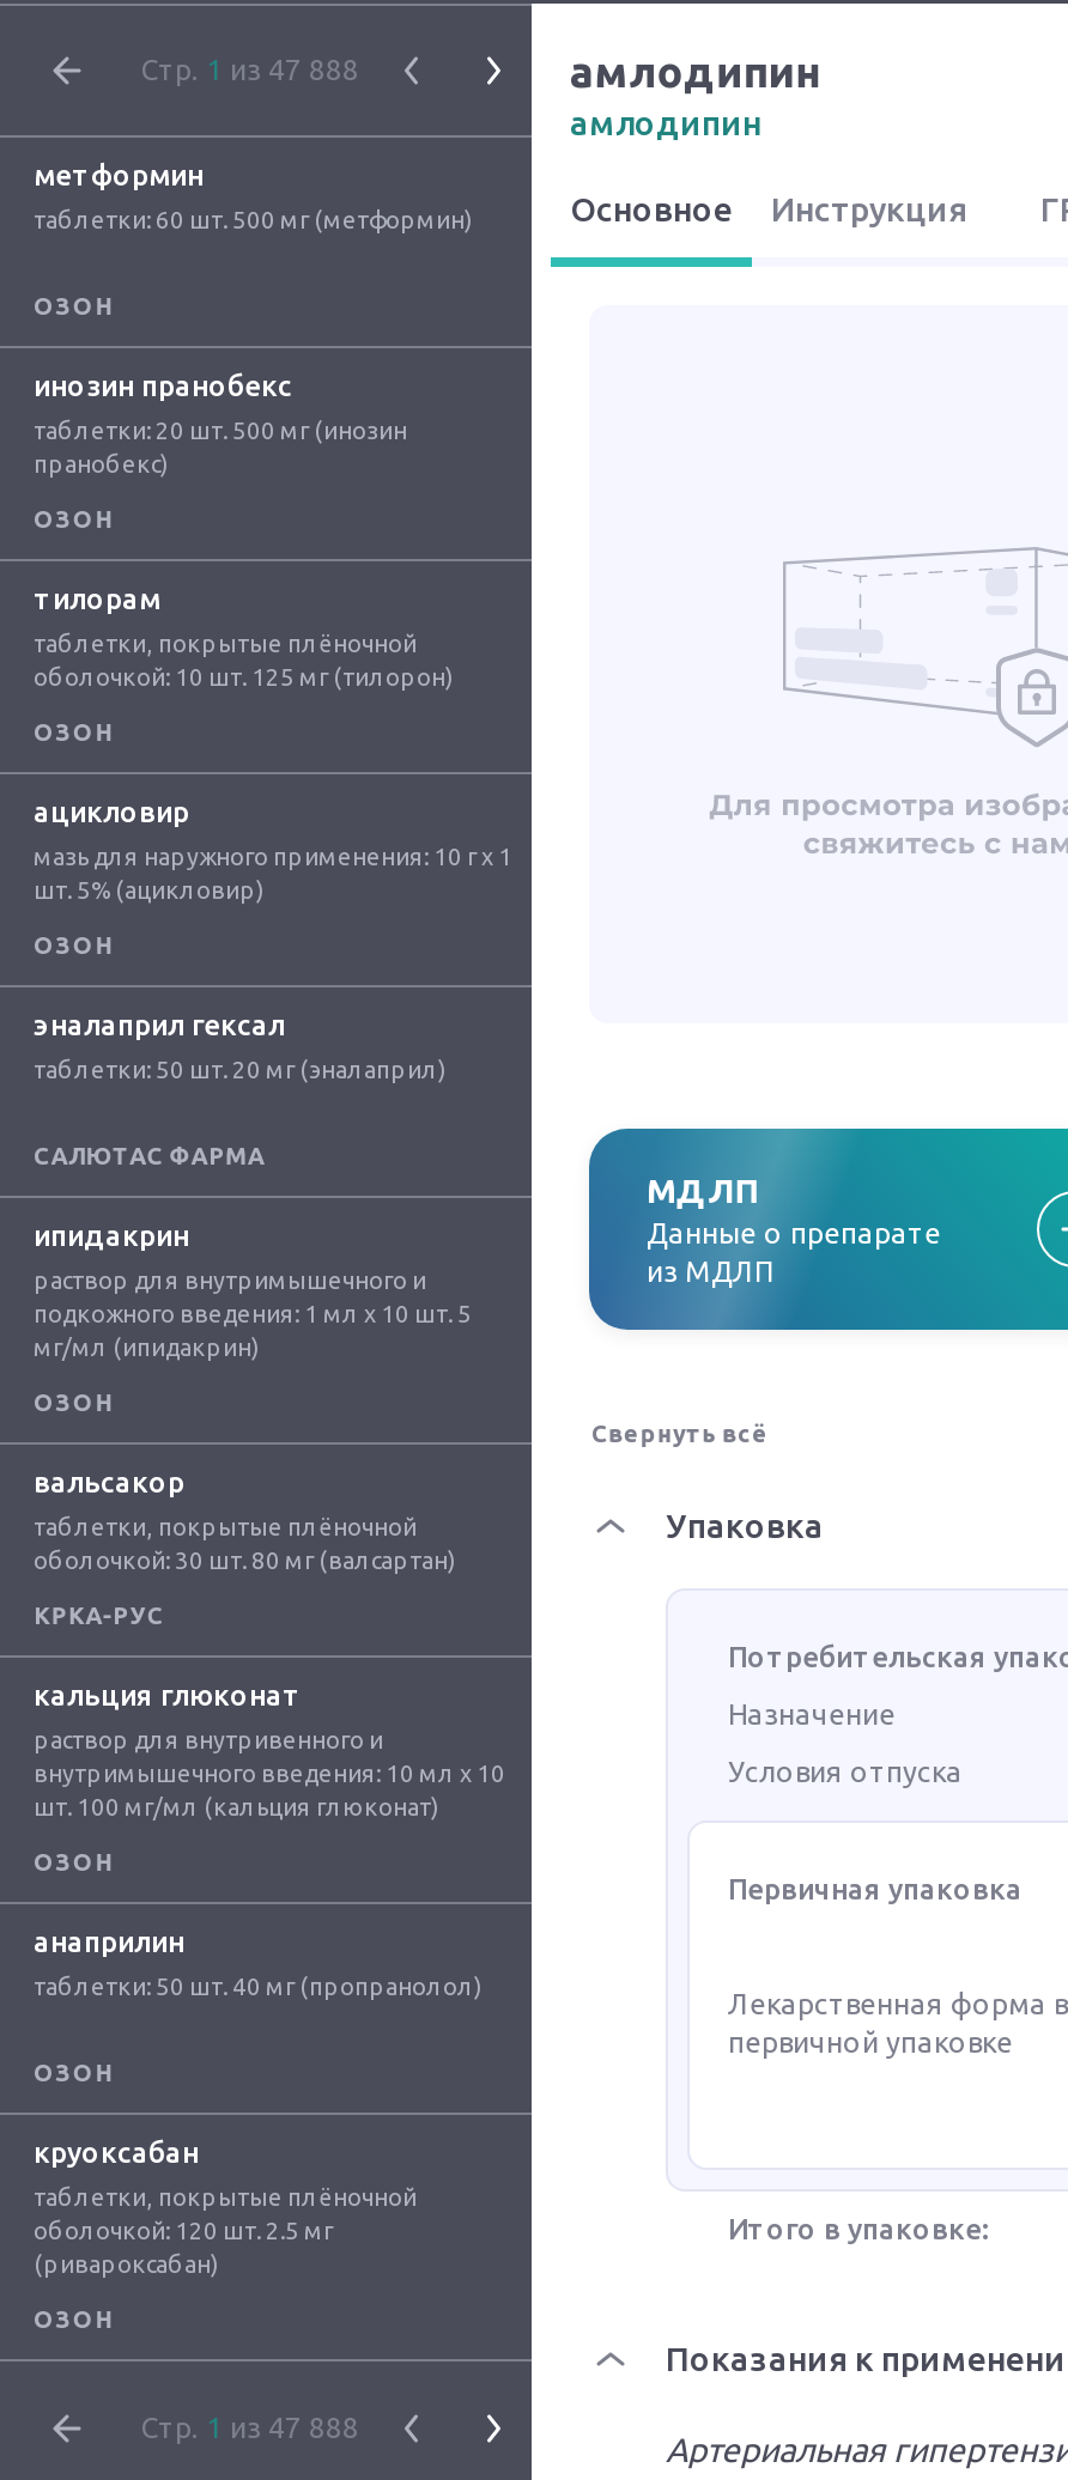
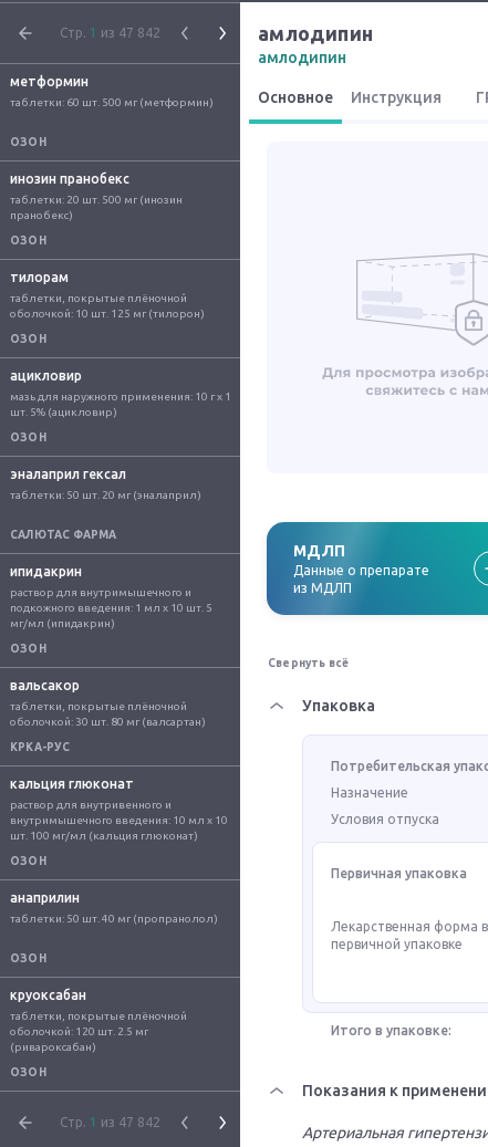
[141,54,359,85] Стр. 1 из 47 888 -> [60,25,160,40] Стр. 1 из 47 842
[141,2411,359,2442] Стр. 1 из 47 888 -> [60,1114,160,1129] Стр. 1 из 47 842

